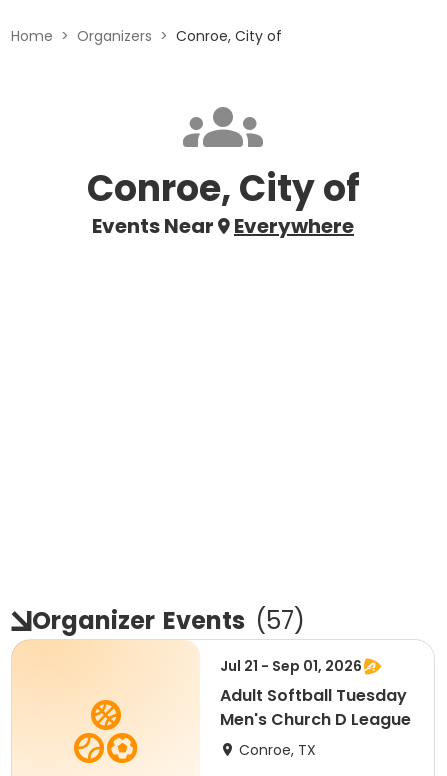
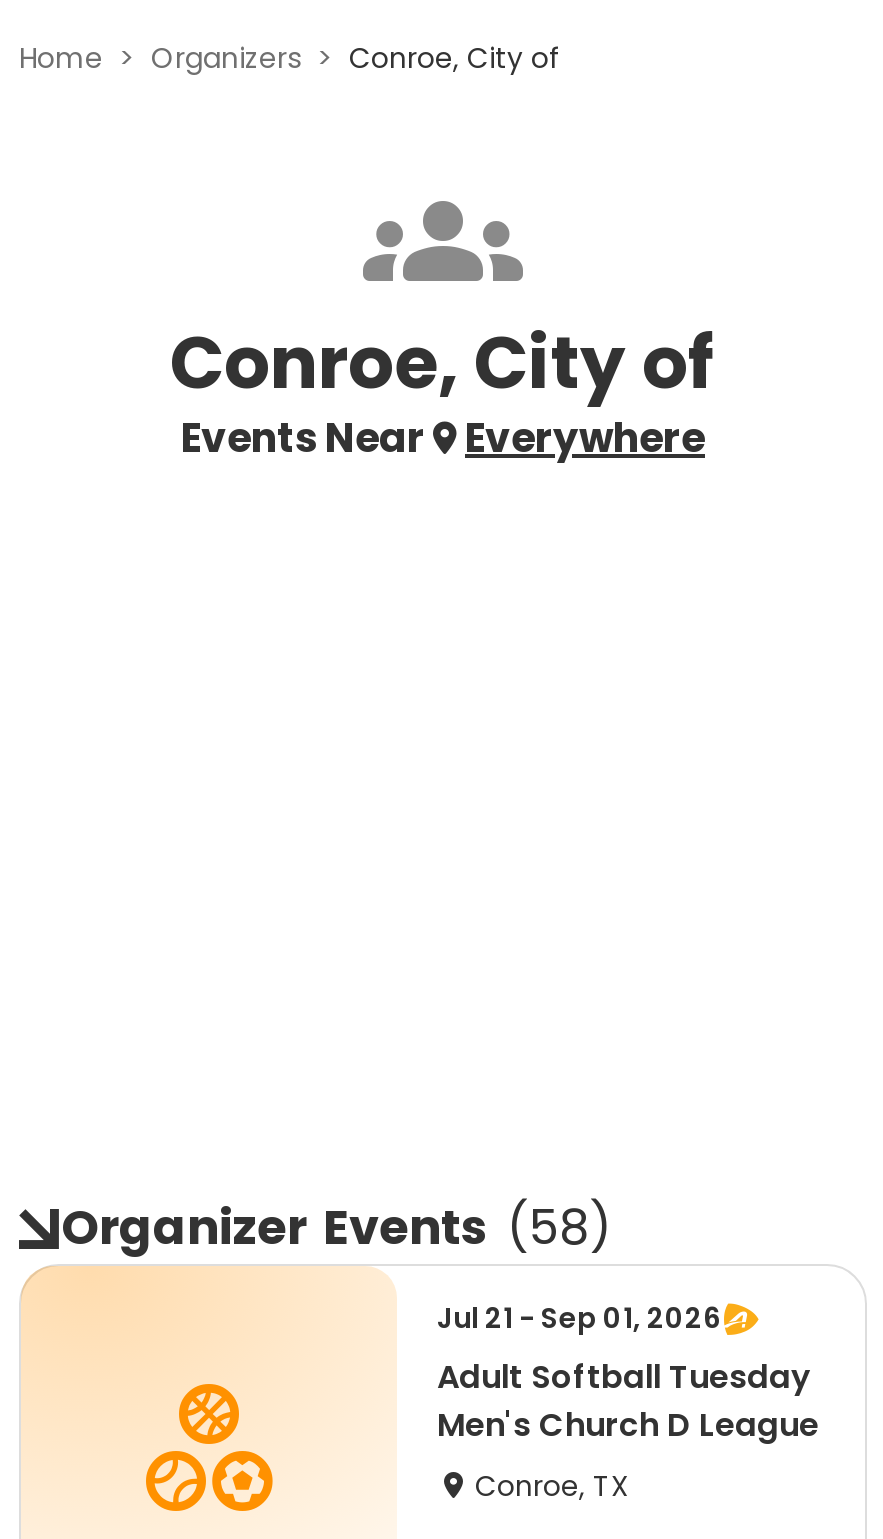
[32,604,305,637] Organizer Events (57) -> [61,1194,611,1260] Organizer Events (58)

